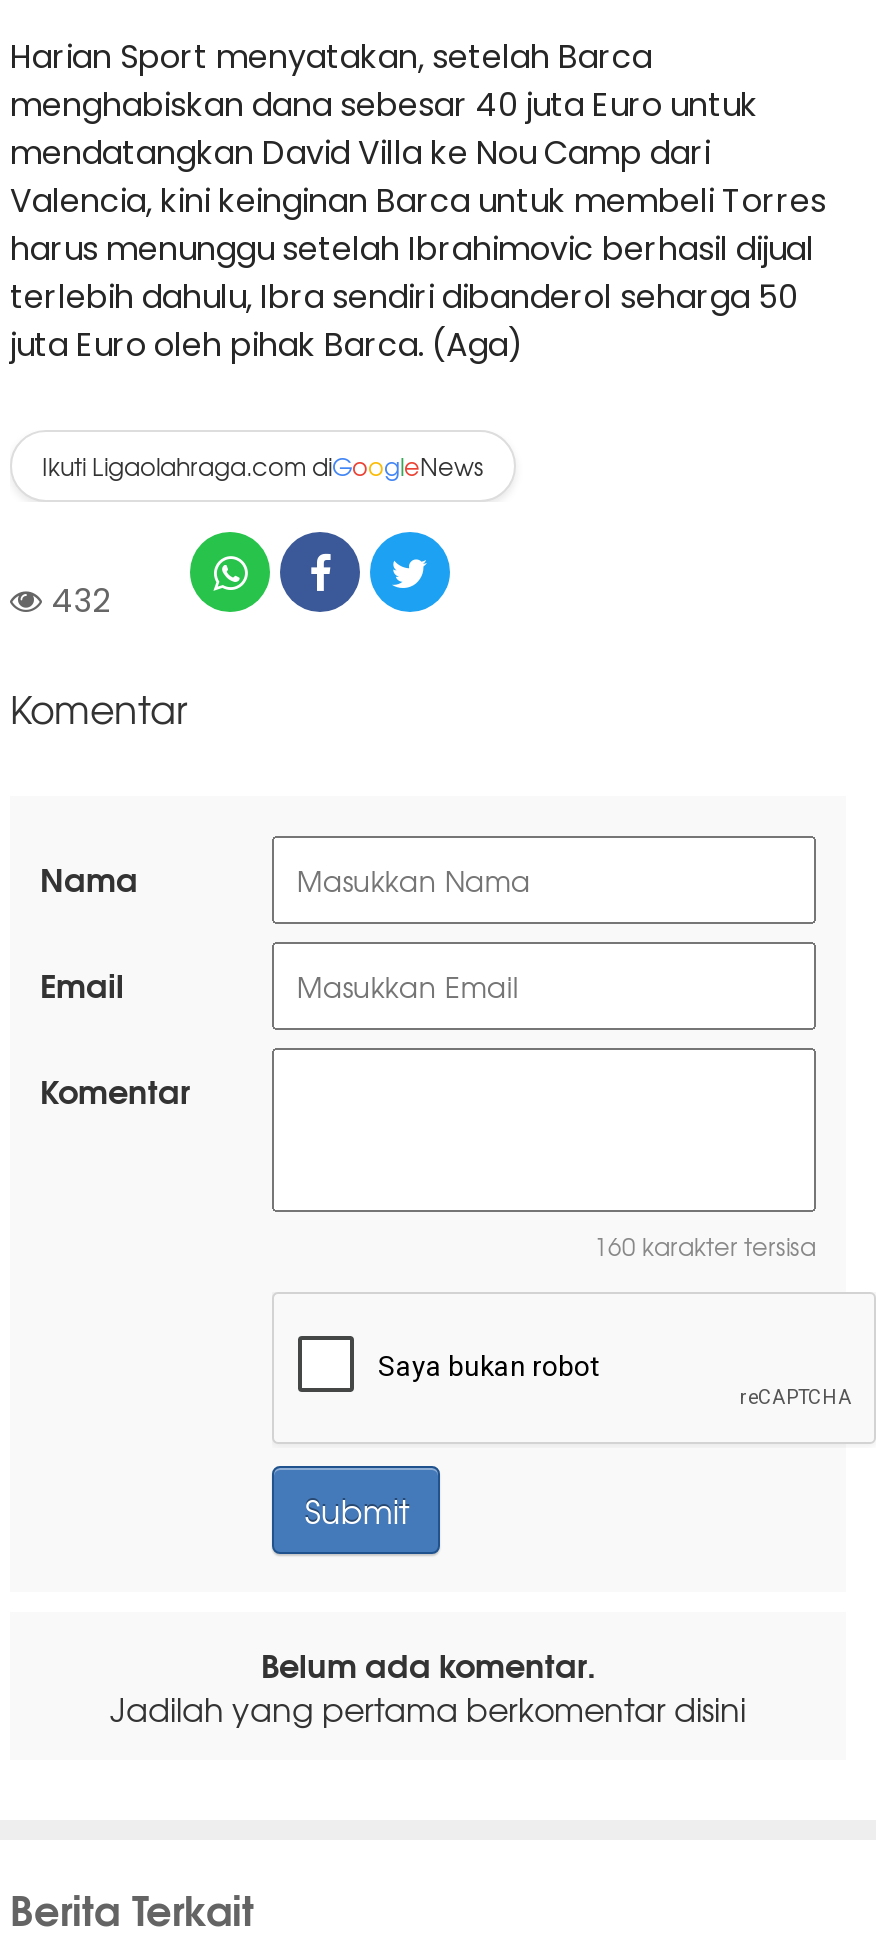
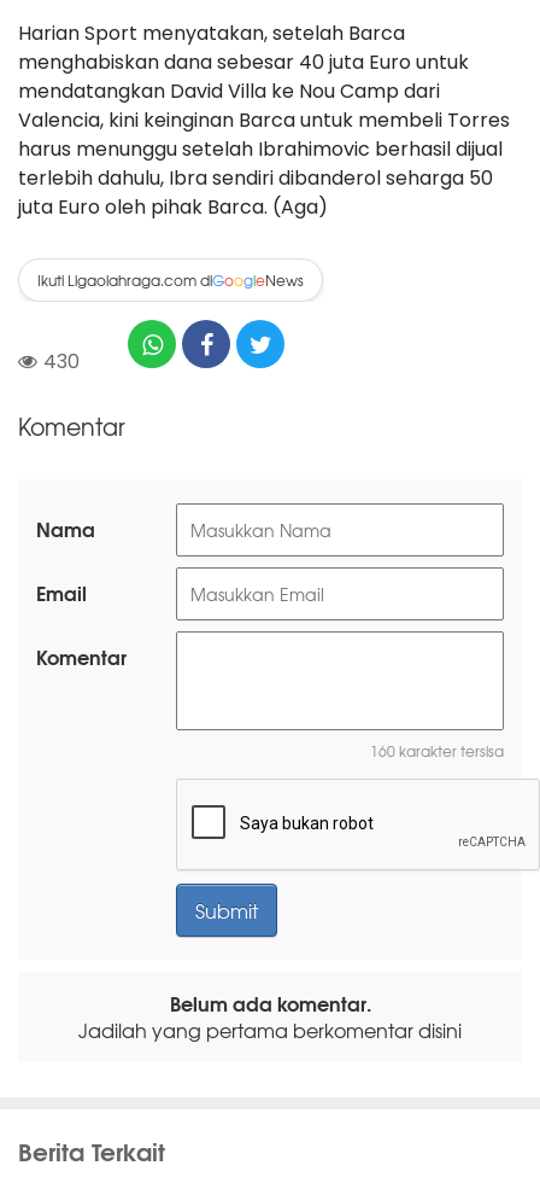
[52,585,110,617] 432 -> [43,352,80,371] 430

